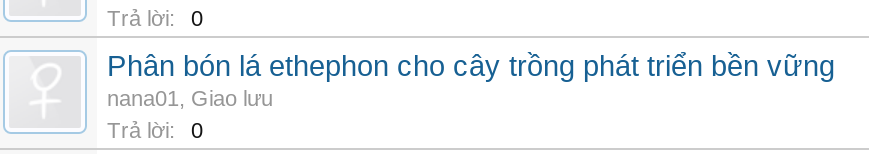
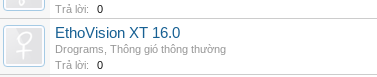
[107,50,835,110] Phân bón lá ethephon cho cây trồng phát triển bền vững | nana01, Giao lưu -> [55,25,226,55] EthoVision XT 16.0 | Drograms, Thông gió thông thường

